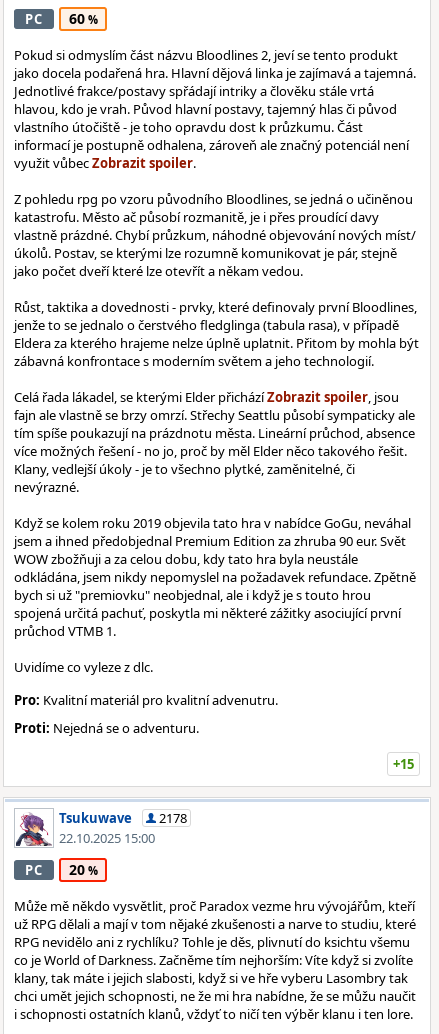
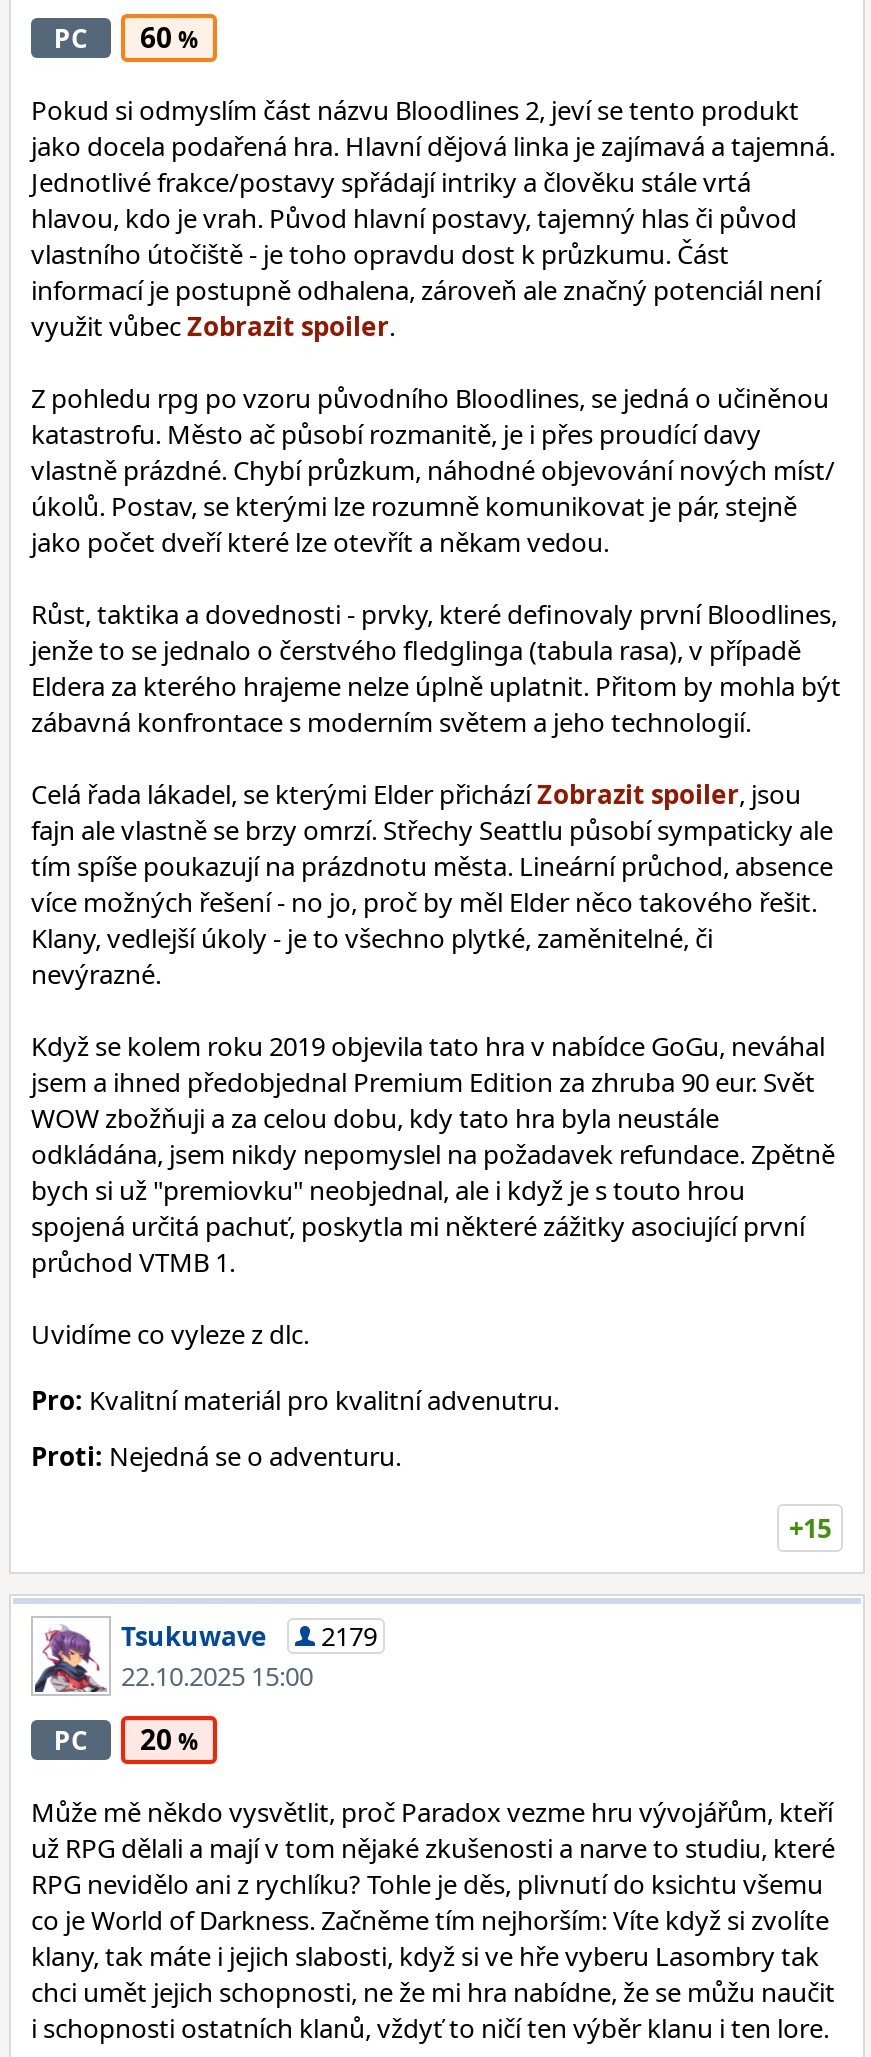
[59,809,187,827] Tsukuwave 2178 -> [121,1618,377,1654] Tsukuwave 2179

